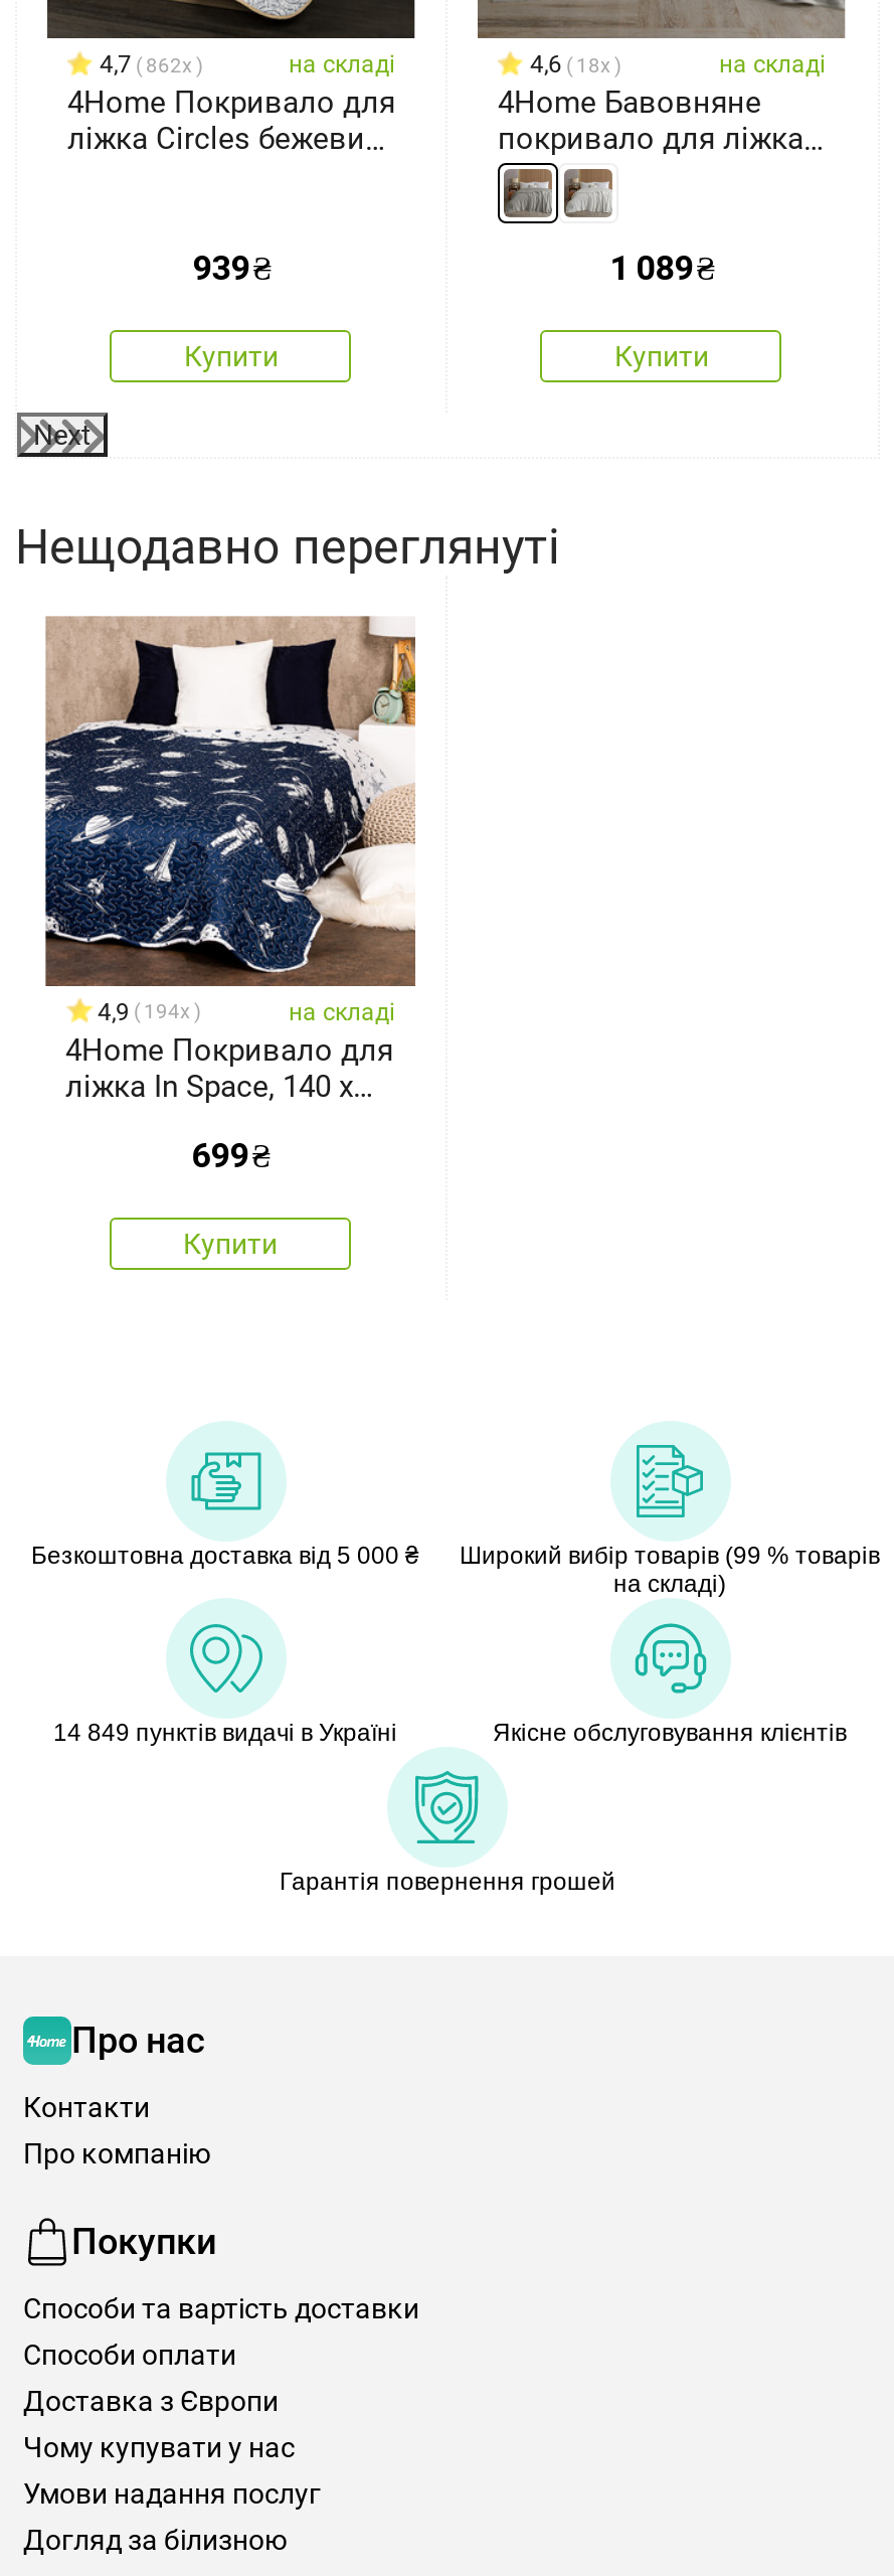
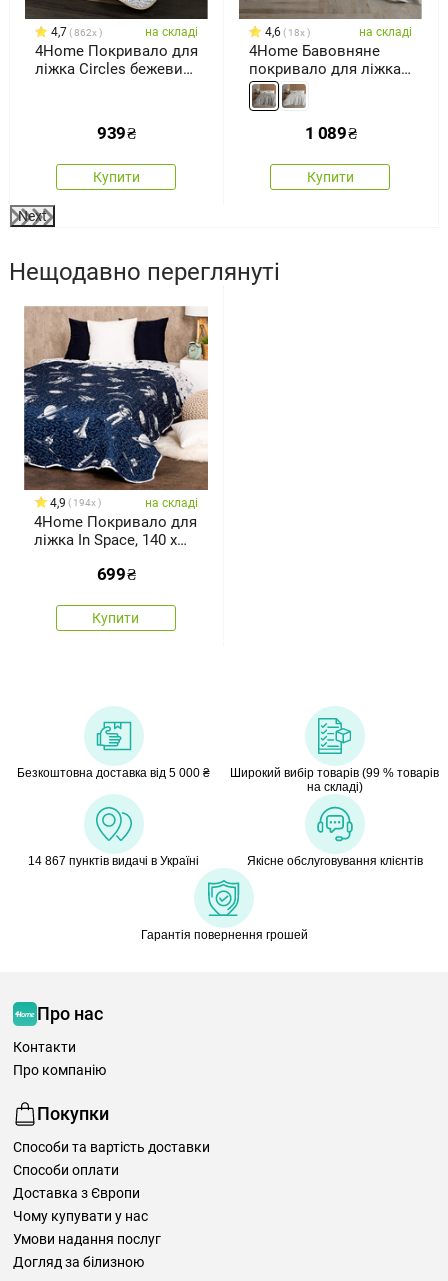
[53,1718,397,1747] 14 849 пунктів видачі в Україні -> [28,854,199,868] 14 867 пунктів видачі в Україні

